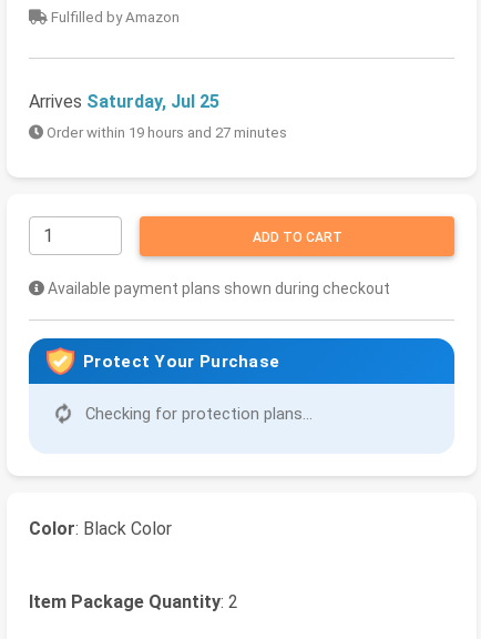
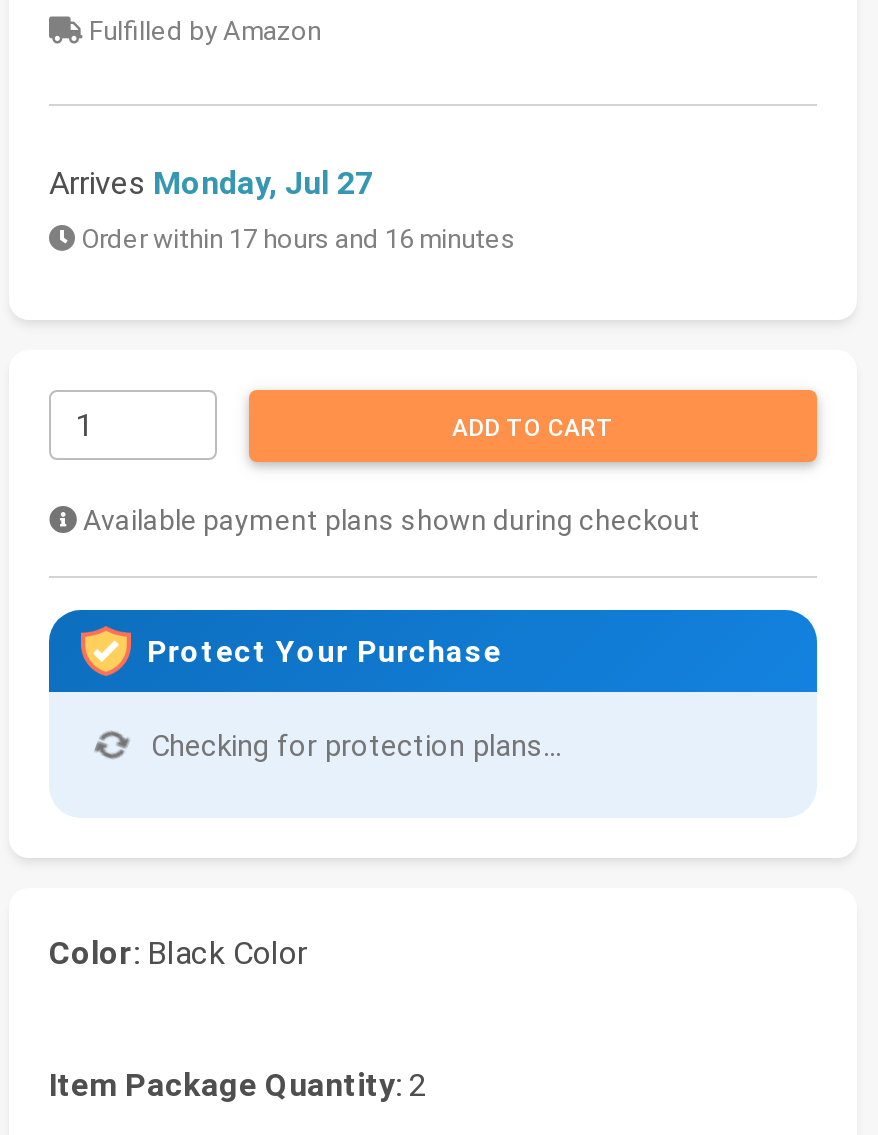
[29,91,219,112] Arrives Saturday, Jul 25 -> [49,165,373,203] Arrives Monday, Jul 27
[43,125,287,141] Order within 19 hours and 27 minutes -> [75,225,515,255] Order within 17 hours and 16 minutes

